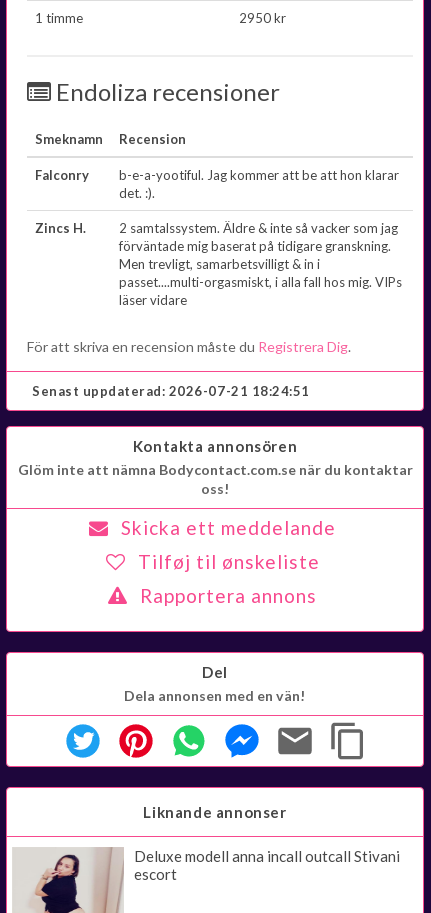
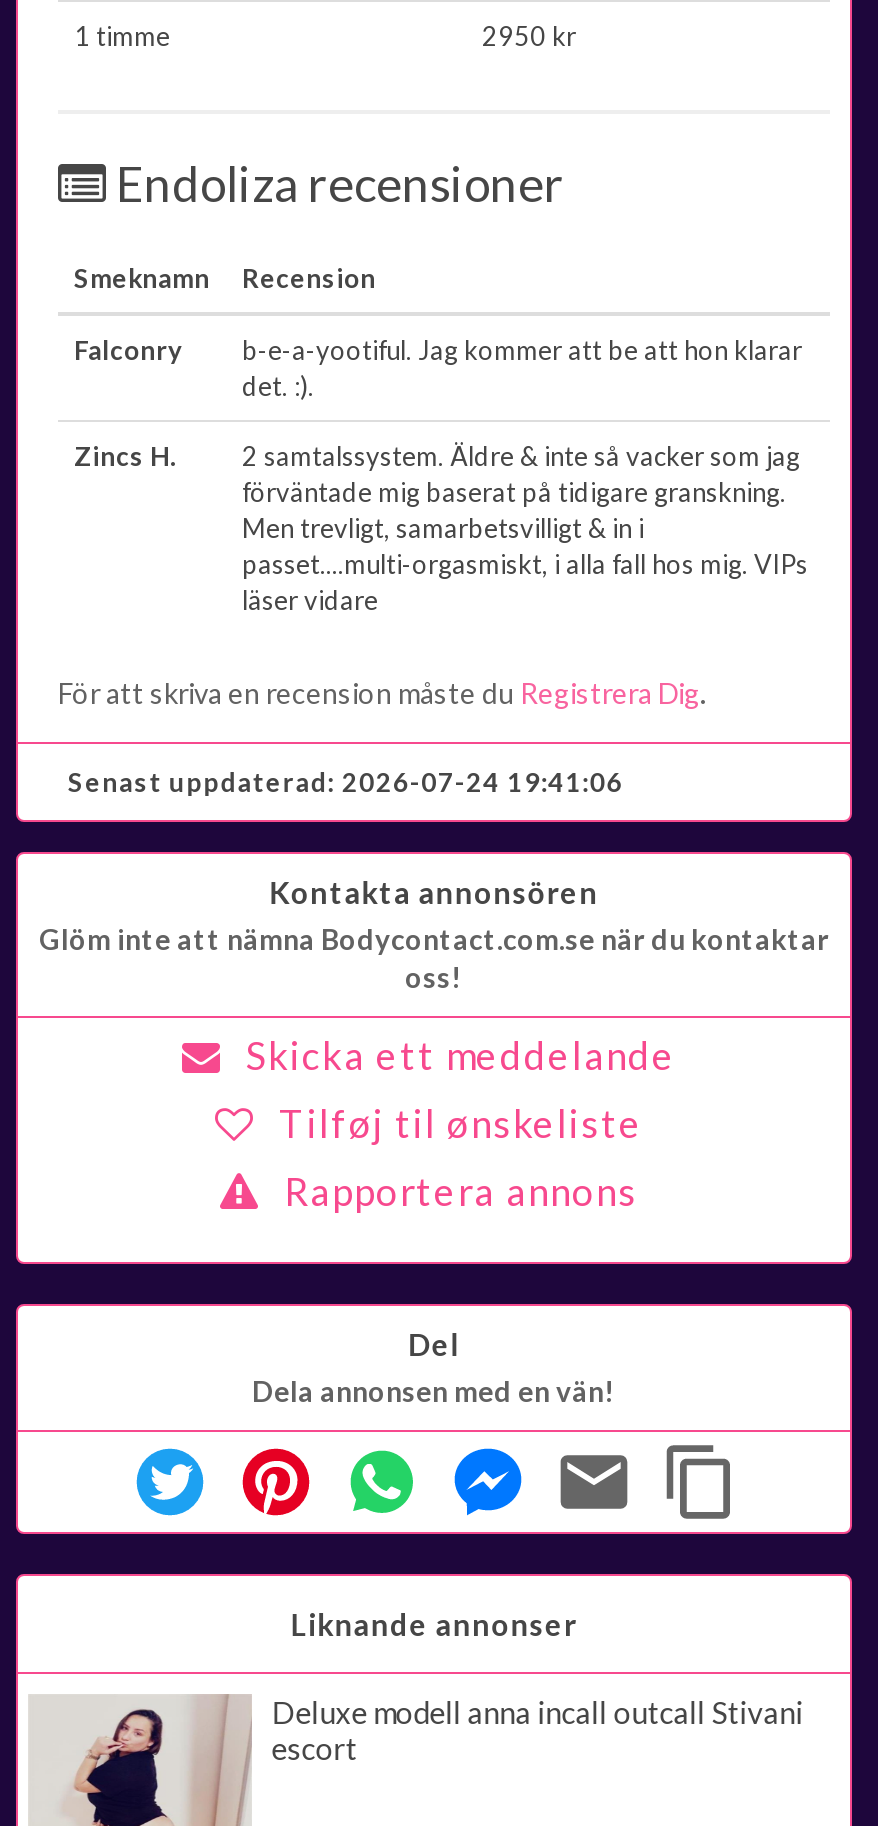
[32,383,310,399] Senast uppdaterad: 2026-07-21 18:24:51 -> [68,766,624,798] Senast uppdaterad: 2026-07-24 19:41:06

